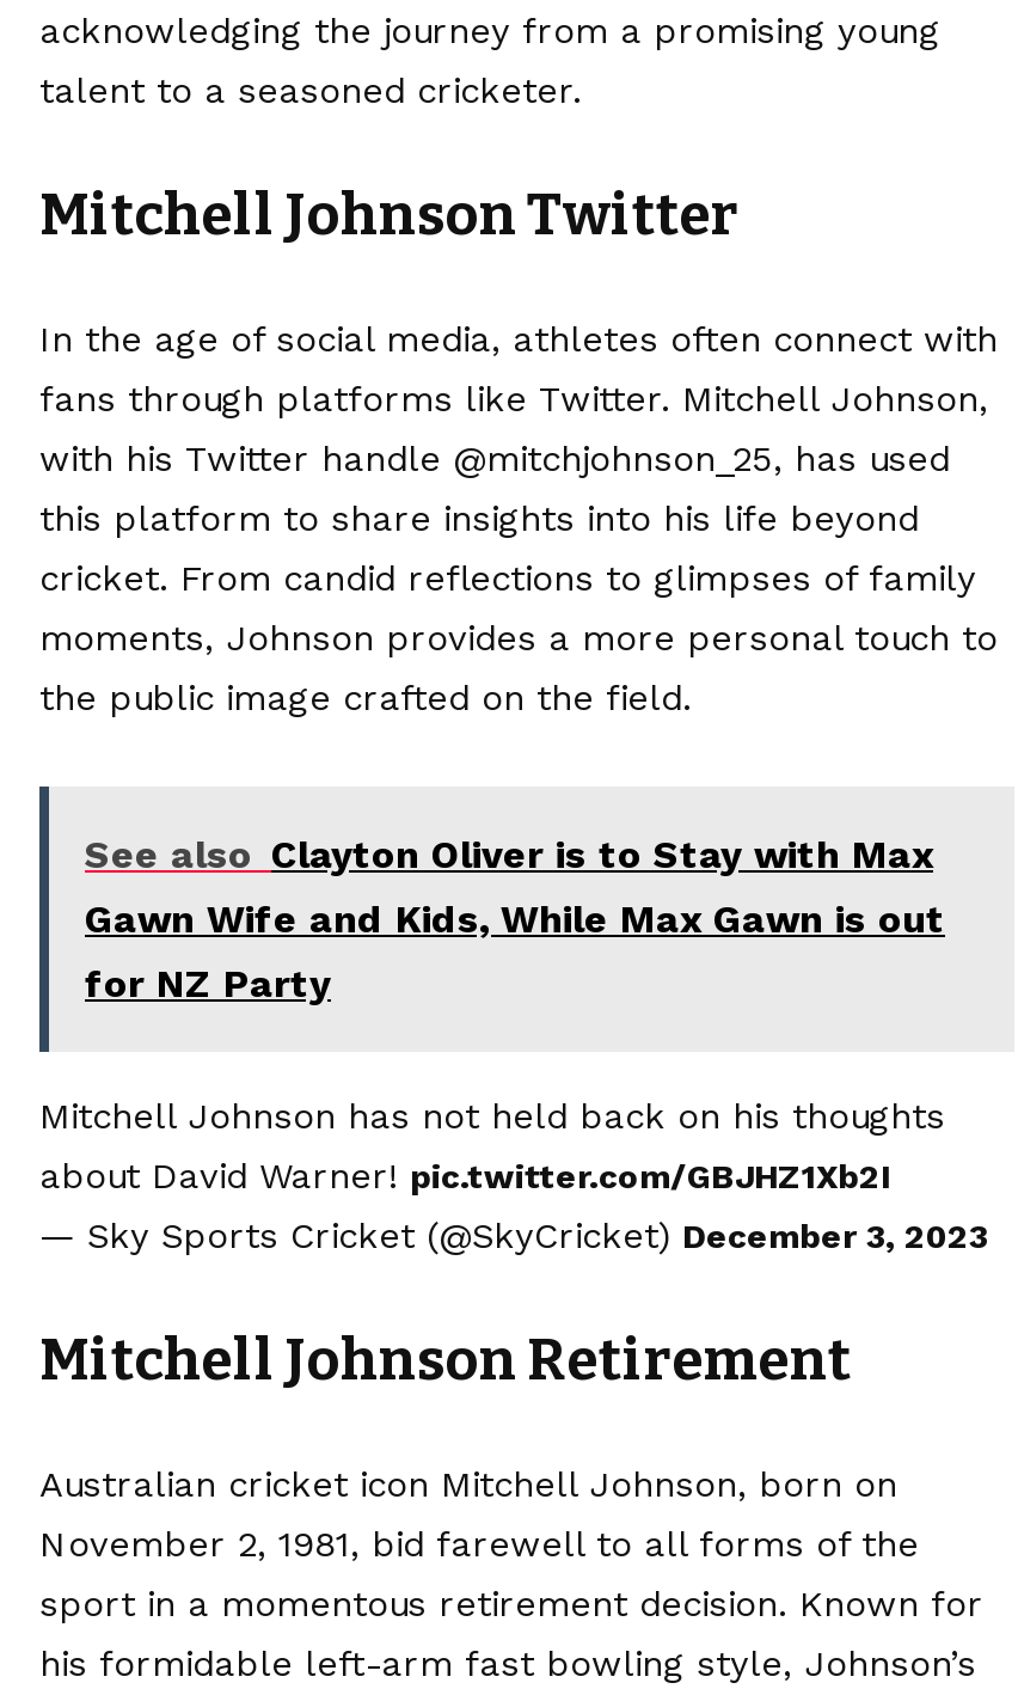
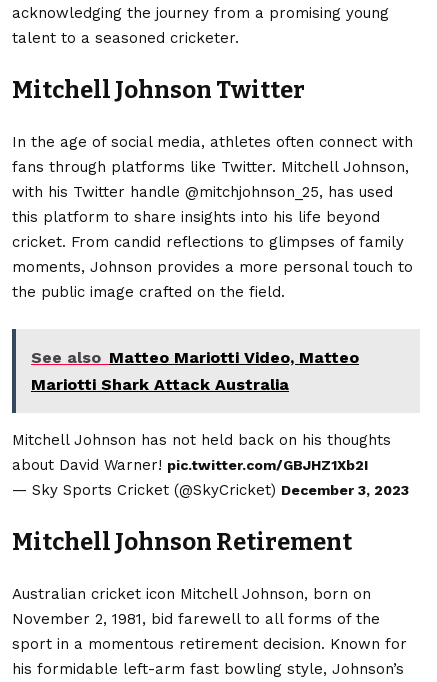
[85,832,945,1006] See also Clayton Oliver is to Stay with Max | Gawn Wife and Kids, While Max Gawn is out | for NZ Party -> [31,348,359,394] See also Matteo Mariotti Video, Matteo | Mariotti Shark Attack Australia

